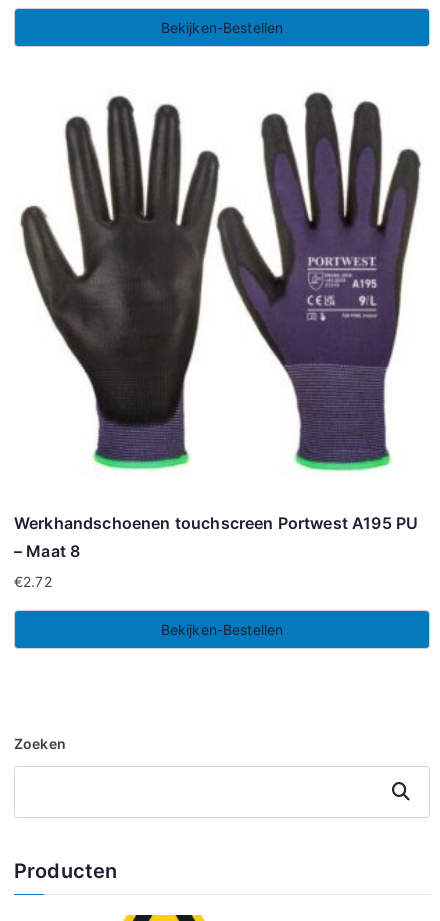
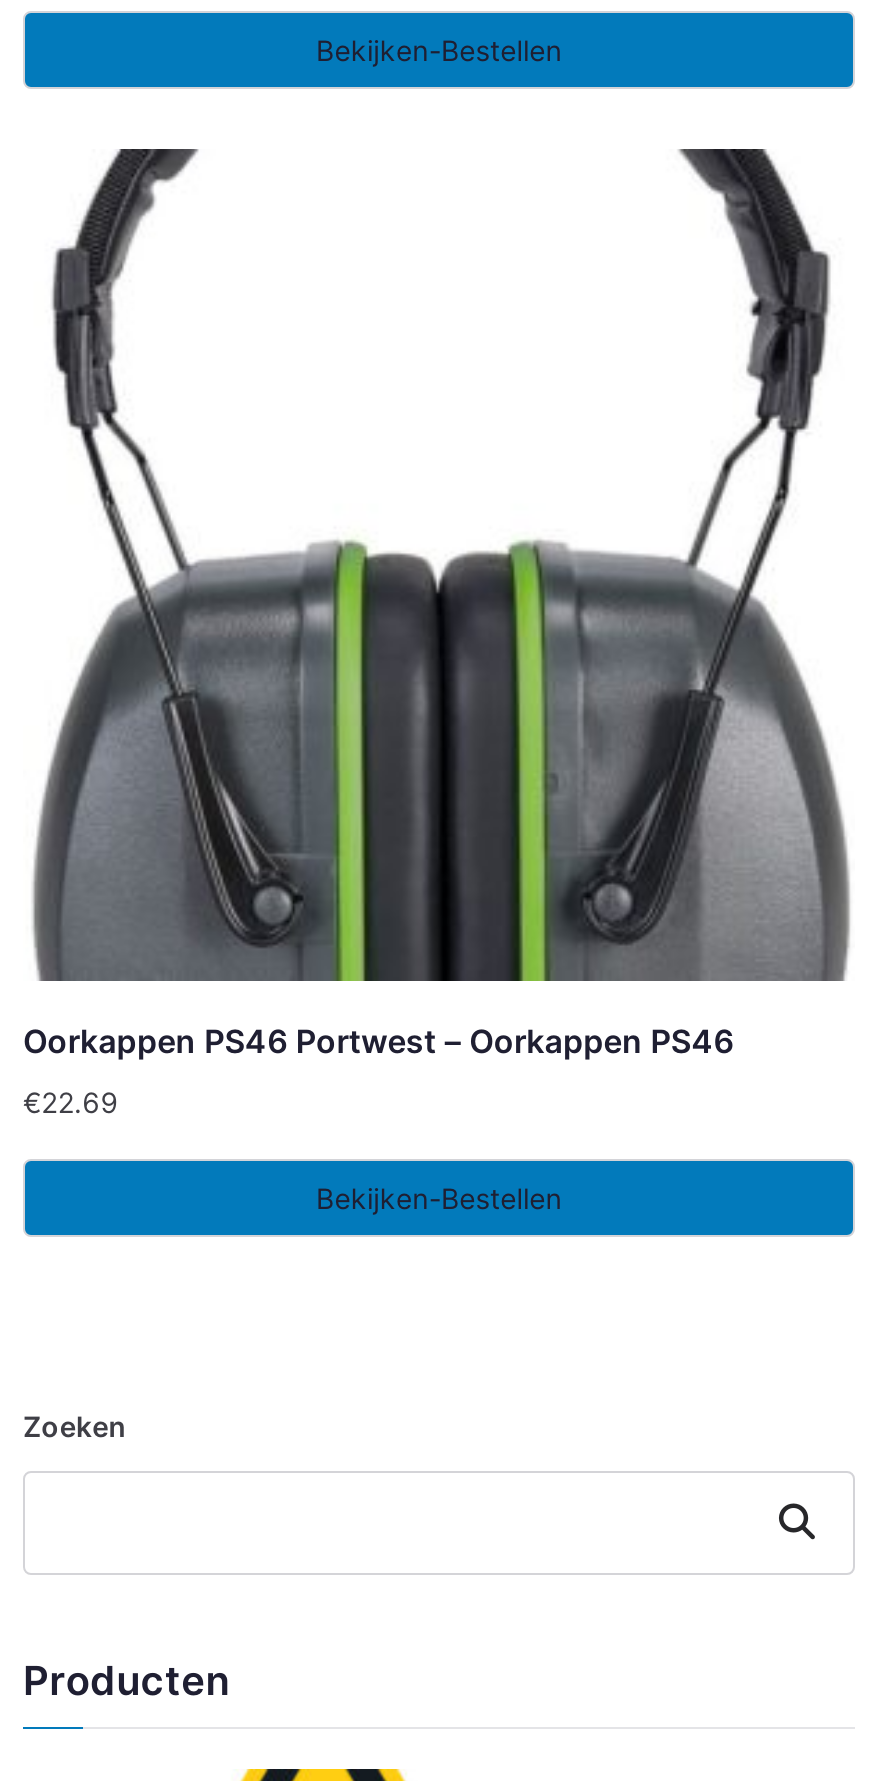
[14,92,427,561] [image] | Werkhandschoenen touchscreen Portwest A195 PU | – Maat 8 -> [23,147,851,1061] [image] | Oorkappen PS46 Portwest – Oorkappen PS46
[14,573,52,590] €2.72 -> [23,1085,119,1119] €22.69

